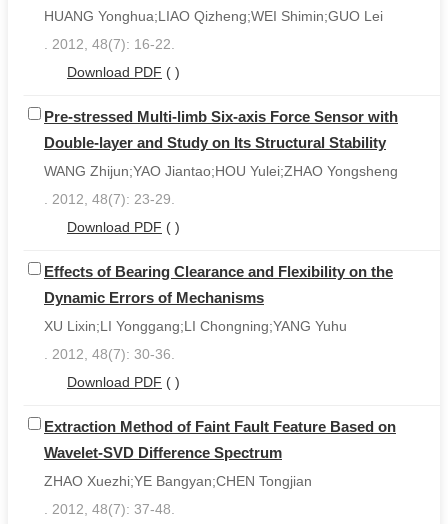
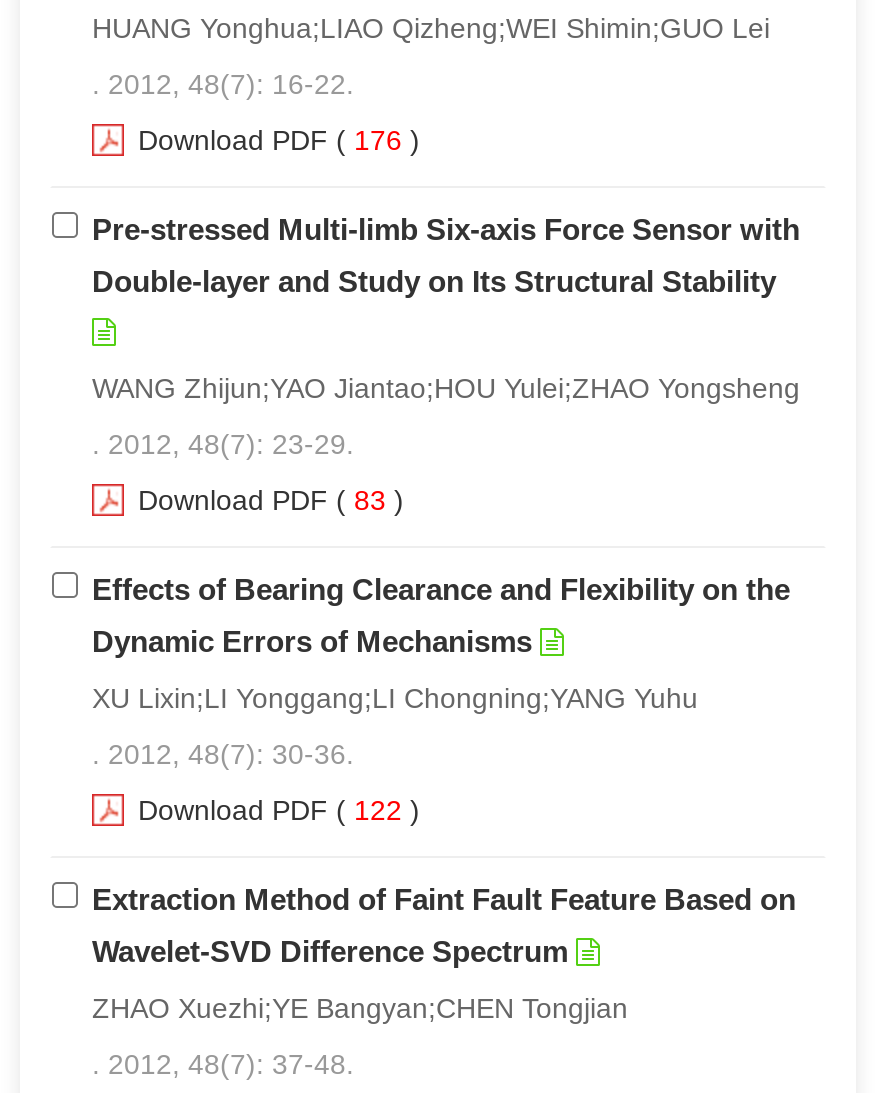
[67,64,180,80] Download PDF ( ) -> [138,124,420,156] Download PDF ( 176)
[67,219,180,235] Download PDF ( ) -> [138,484,404,516] Download PDF ( 83)
[67,374,180,390] Download PDF ( ) -> [138,794,420,826] Download PDF ( 122)

